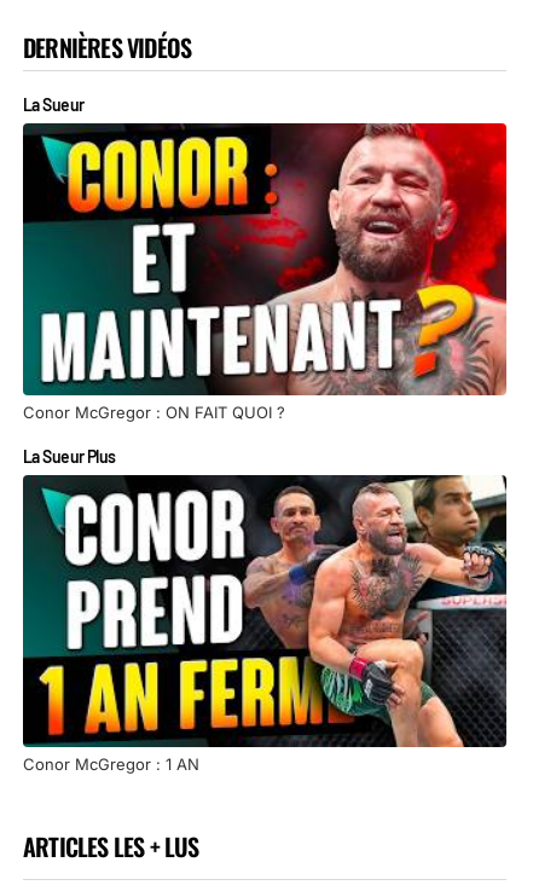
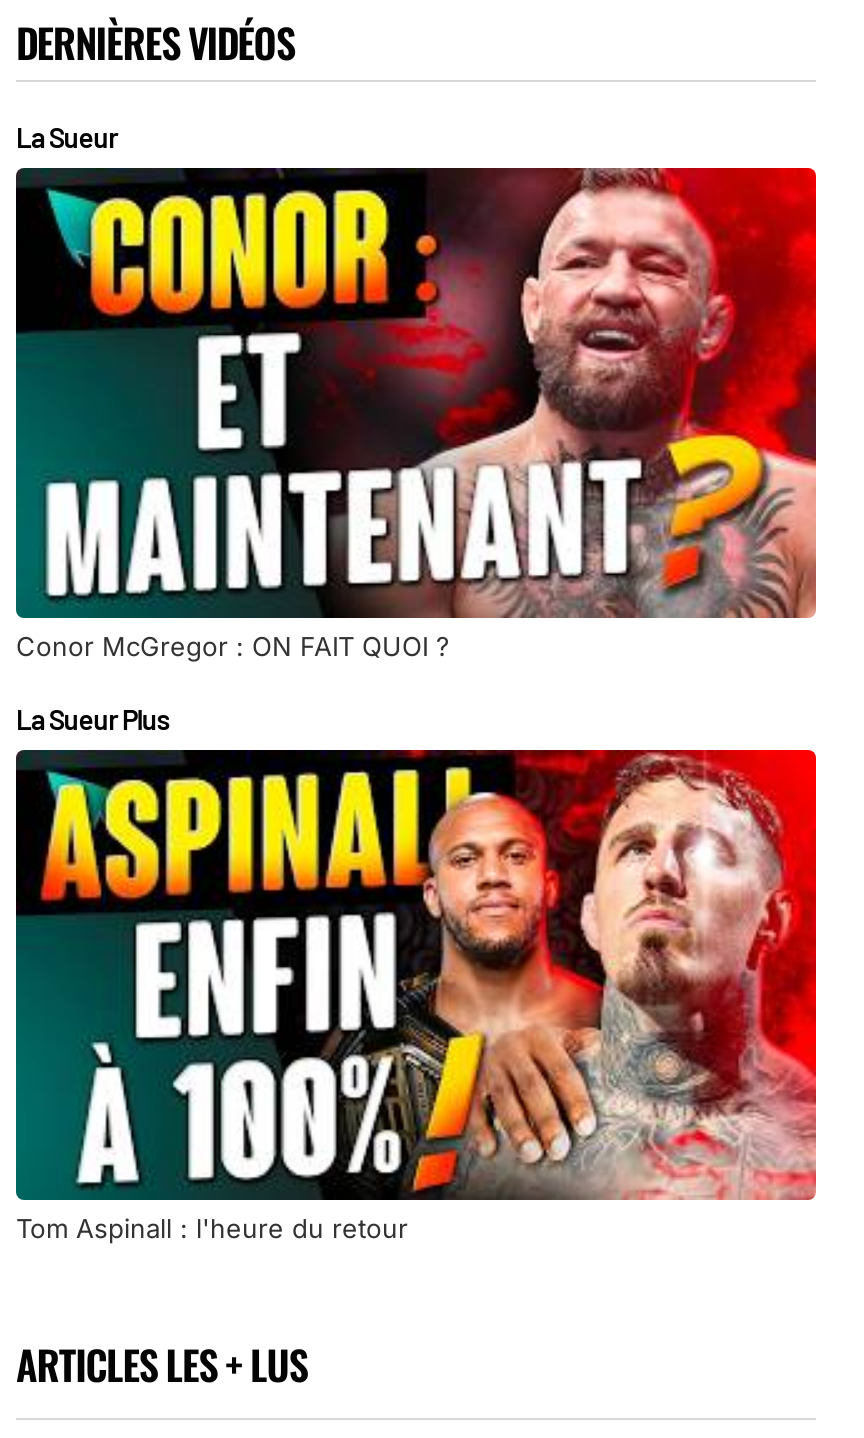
[22,474,508,774] [image] | Conor McGregor : 1 AN -> [14,748,818,1244] [image] | Tom Aspinall : l'heure du retour

